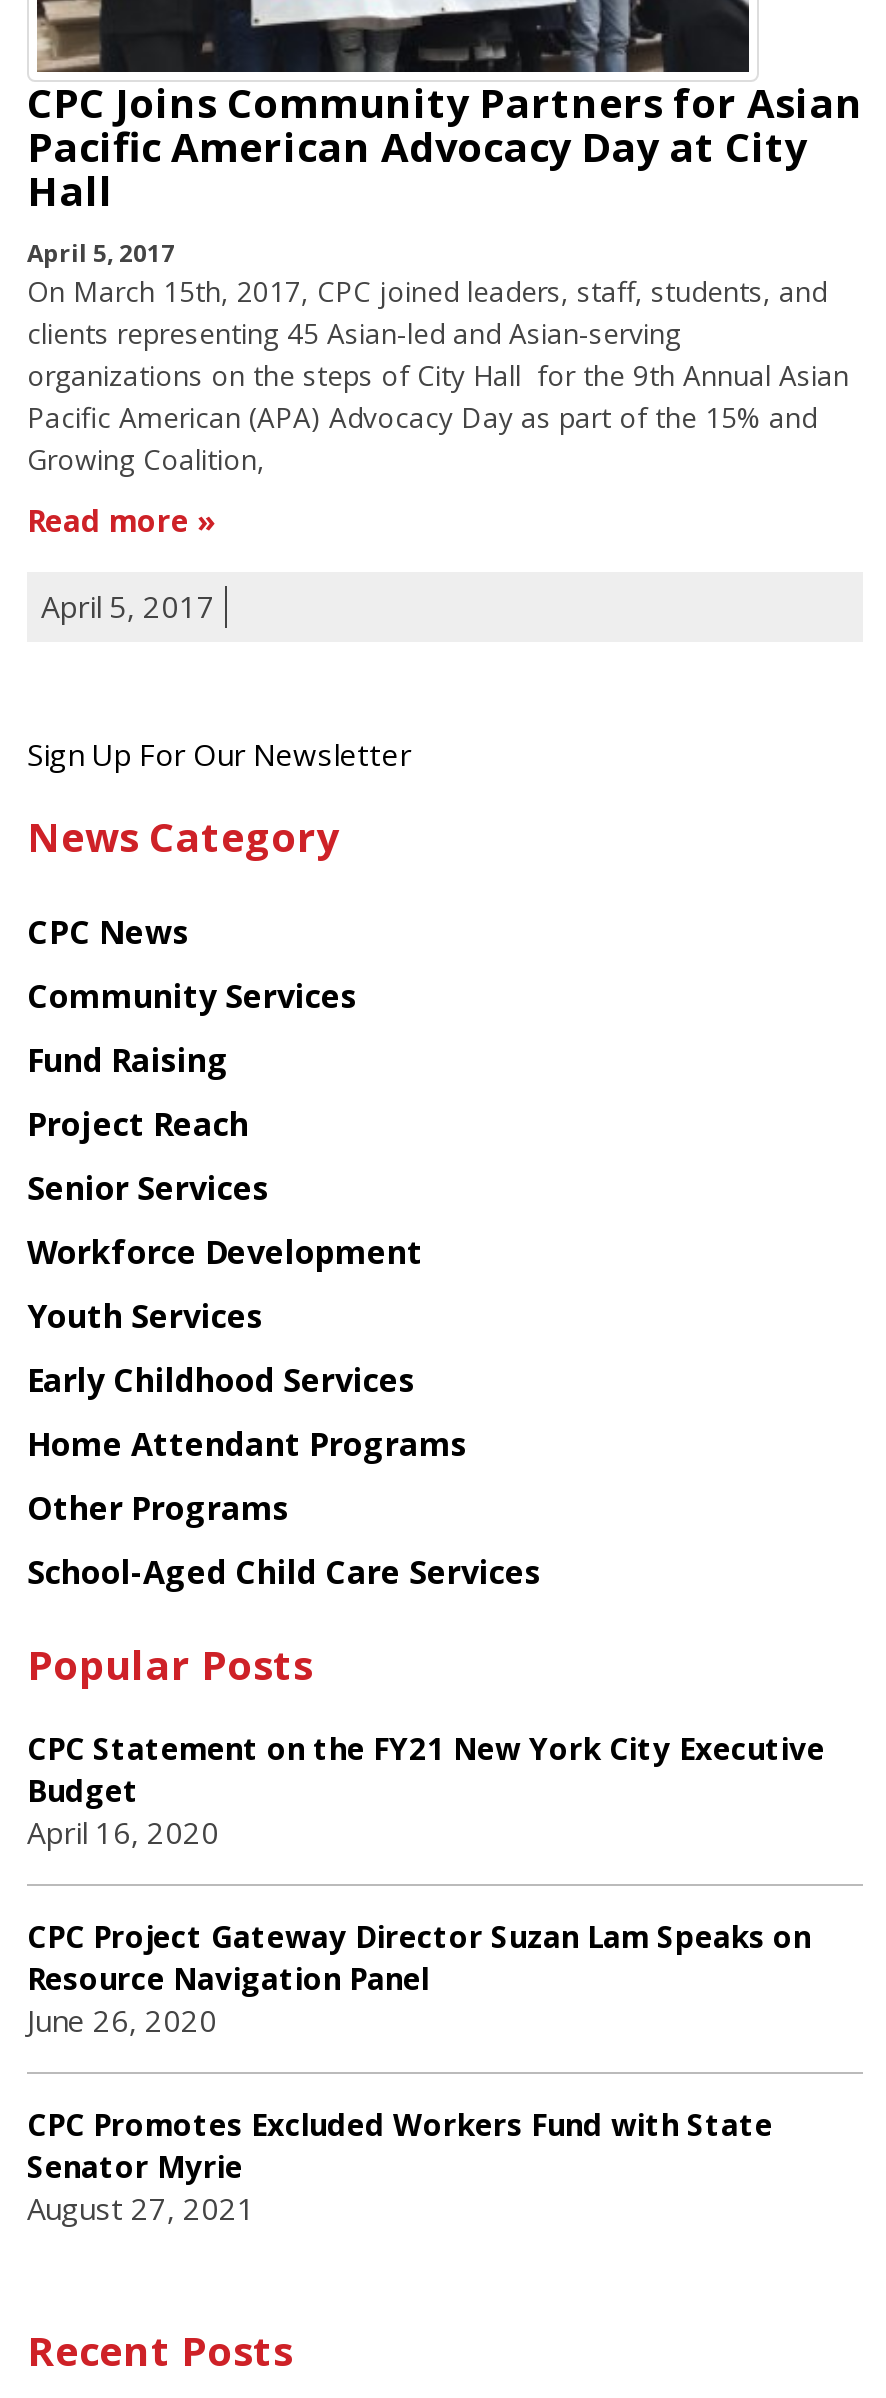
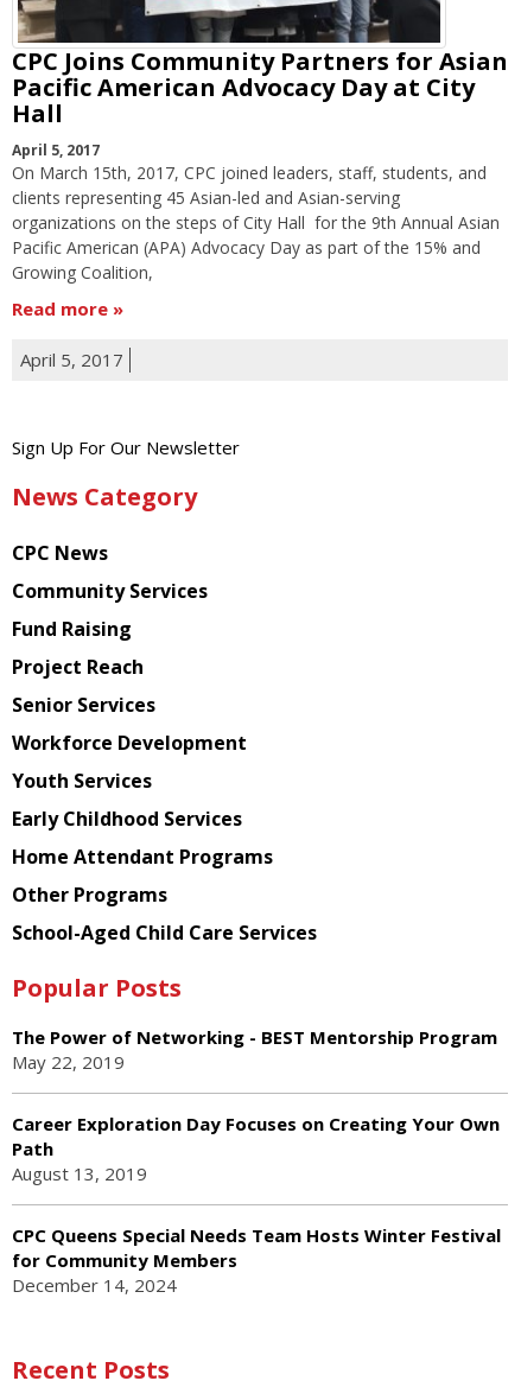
[27,1728,825,1852] CPC Statement on the FY21 New York City Executive | Budget | April 16, 2020 -> [12,1025,497,1073] The Power of Networking - BEST Mentorship Program | May 22, 2019
[27,1916,811,2040] CPC Project Gateway Director Suzan Lam Speaks on | Resource Navigation Panel | June 26, 2020 -> [12,1111,500,1185] Career Exploration Day Focuses on Creating Your Own | Path | August 13, 2019
[27,2104,773,2228] CPC Promotes Excluded Workers Fund with State | Senator Myrie | August 27, 2021 -> [12,1223,501,1297] CPC Queens Special Needs Team Hosts Winter Festival | for Community Members | December 14, 2024

